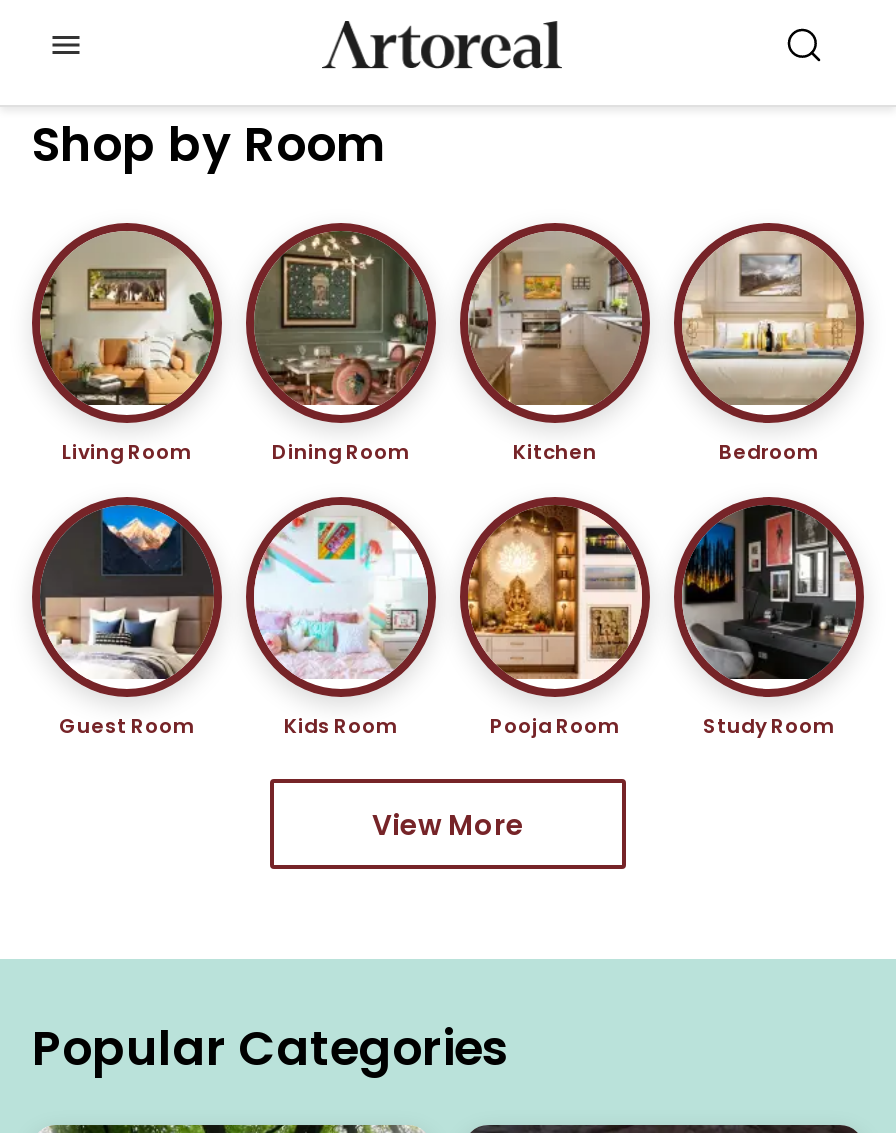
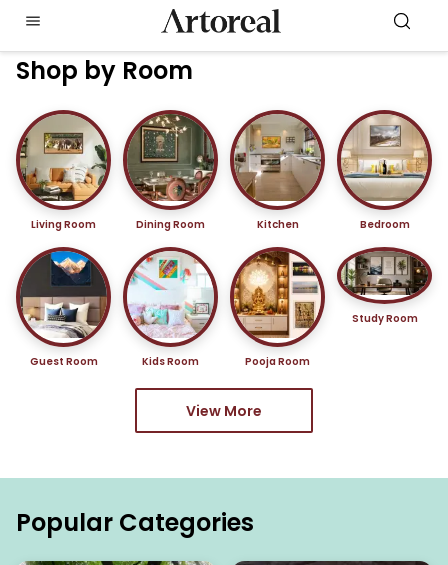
[672,503,866,695] [image] -> [336,250,433,303] [image]
moved [703,711,835,741] -> [351,310,417,325]: Study Room

